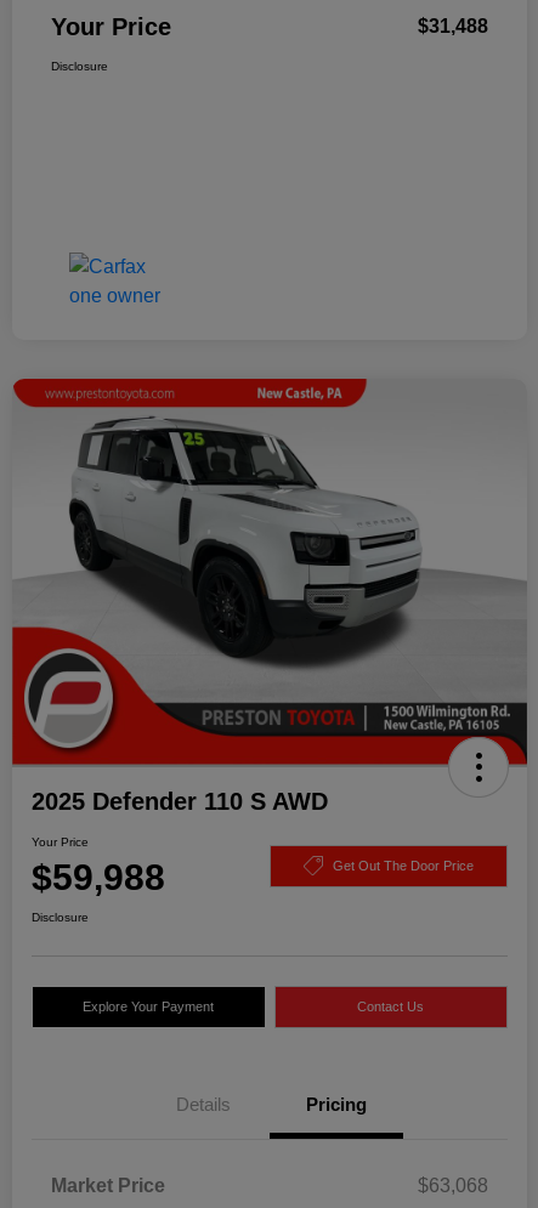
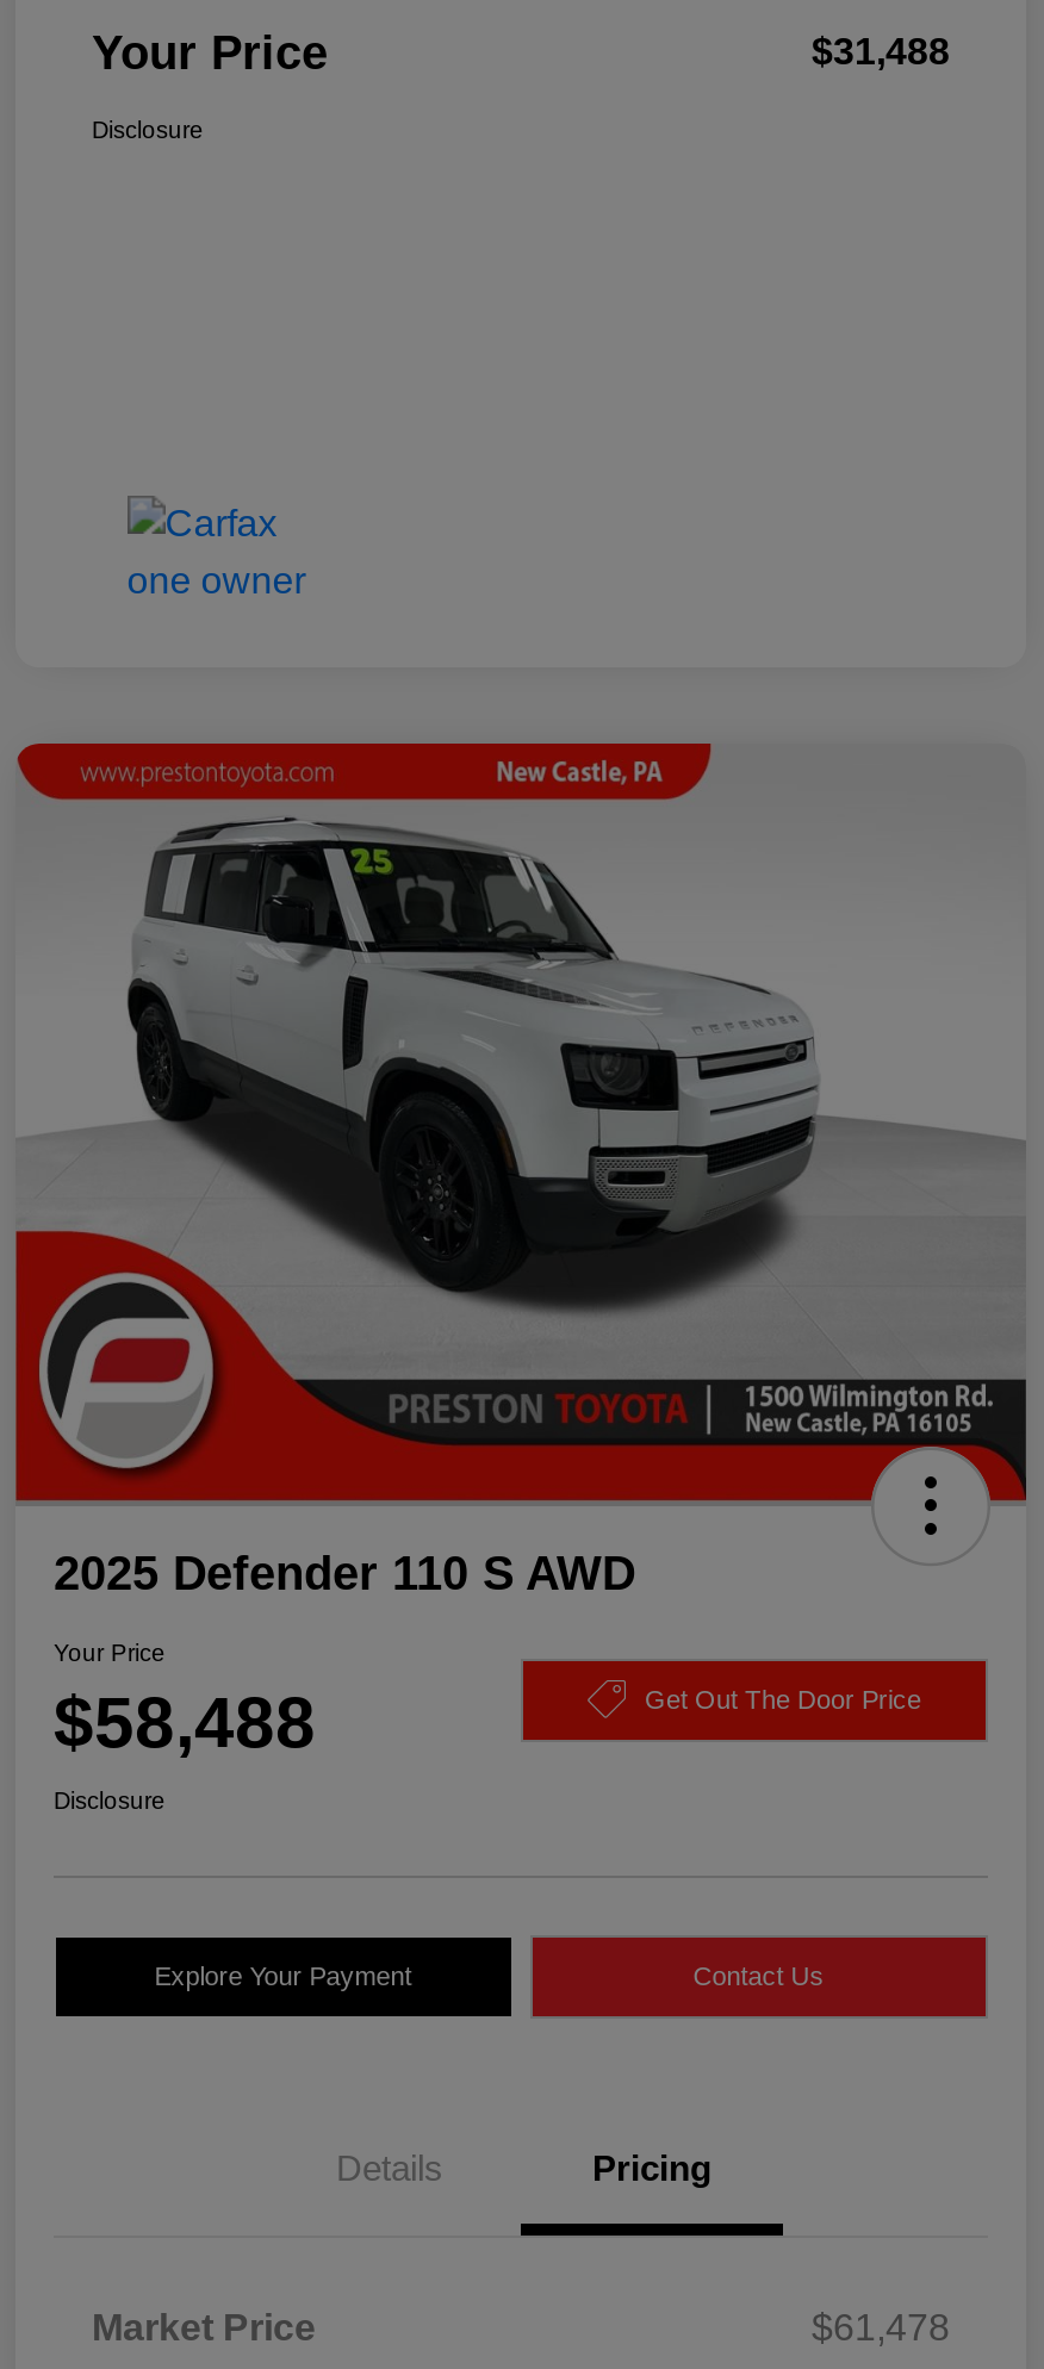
[32,857,165,897] $59,988 -> [54,1683,316,1762] $58,488
[418,1175,488,1196] $63,068 -> [812,2308,950,2348] $61,478

